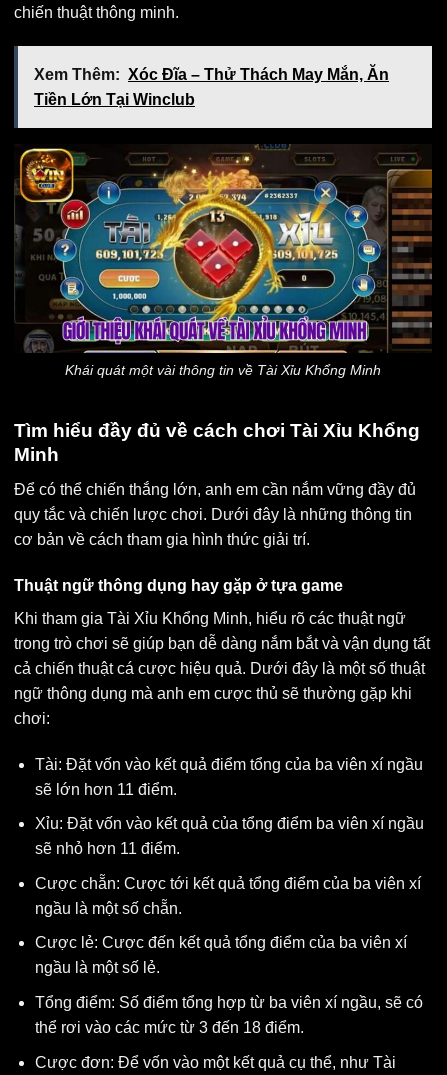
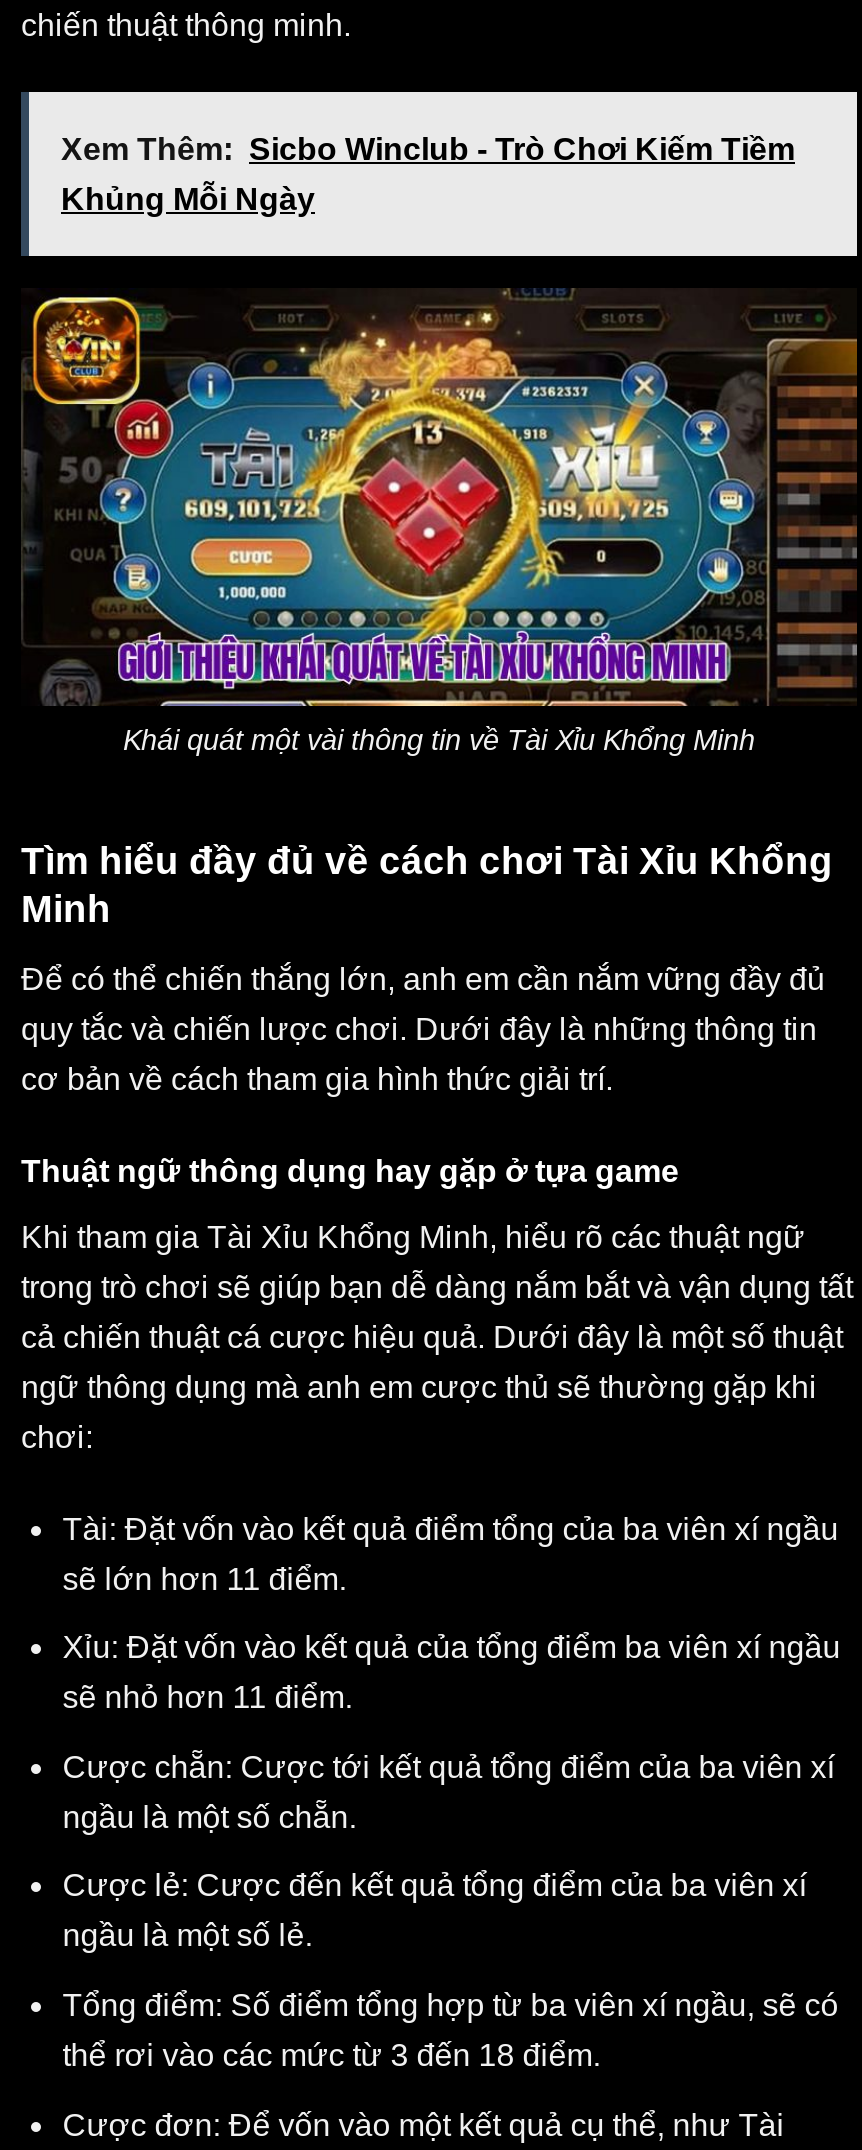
[34,66,389,83] Xem Thêm: Xóc Đĩa – Thử Thách May Mắn, Ăn -> [61,132,795,166] Xem Thêm: Sicbo Winclub - Trò Chơi Kiếm Tiềm
[34,91,195,108] Tiền Lớn Tại Winclub -> [61,182,315,216] Khủng Mỗi Ngày

